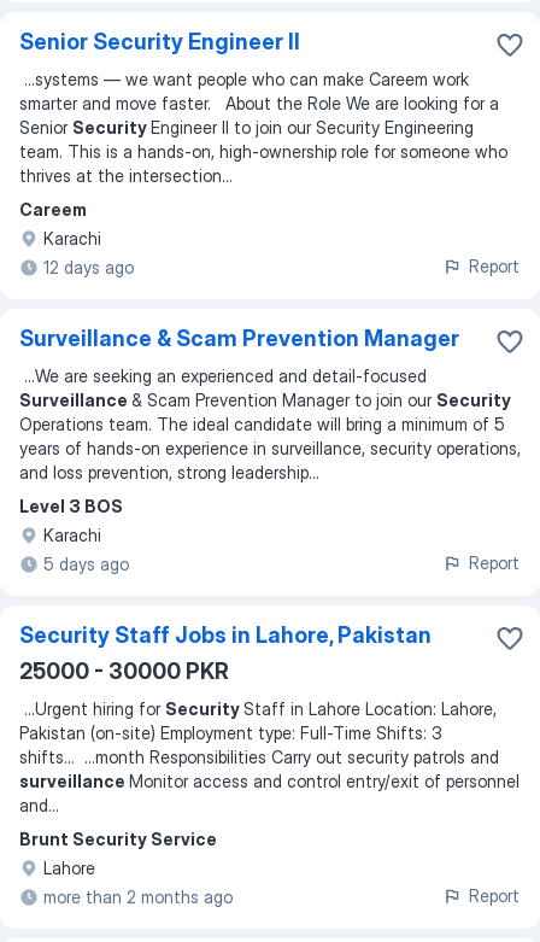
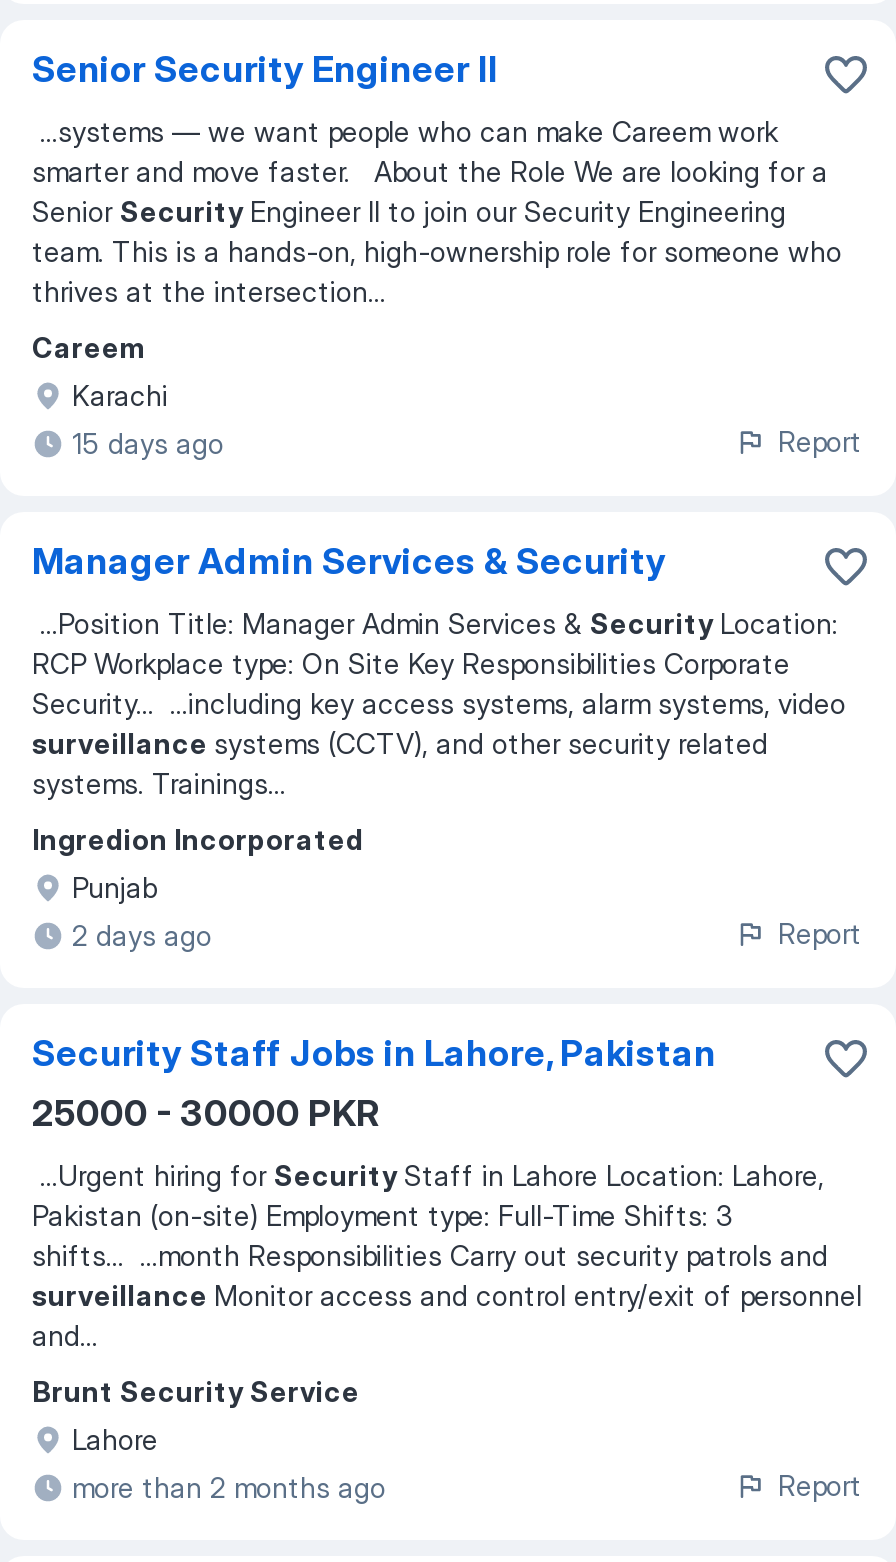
[43,257,134,277] 12 days ago -> [72,426,224,460] 15 days ago
[19,326,459,351] Surveillance & Scam Prevention Manager -> [32,540,666,582] Manager Admin Services & Security
[19,365,521,482] ...We are seeking an experienced and detail-focused | Surveillance & Scam Prevention Manager to join our Security | Operations team. The ideal candidate will bring a minimum of 5 | years of hands‑on experience in surveillance, security operations, | and loss prevention, strong leadership... -> [32,606,846,800] ...Position Title: Manager Admin Services & Security Location: | RCP Workplace type: On Site Key Responsibilities Corporate | Security... ...including key access systems, alarm systems, video | surveillance systems (CCTV), and other security related | systems. Trainings...
[19,496,129,574] Level 3 BOS | Karachi | 5 days ago -> [32,822,364,952] Ingredion Incorporated | Punjab | 2 days ago

